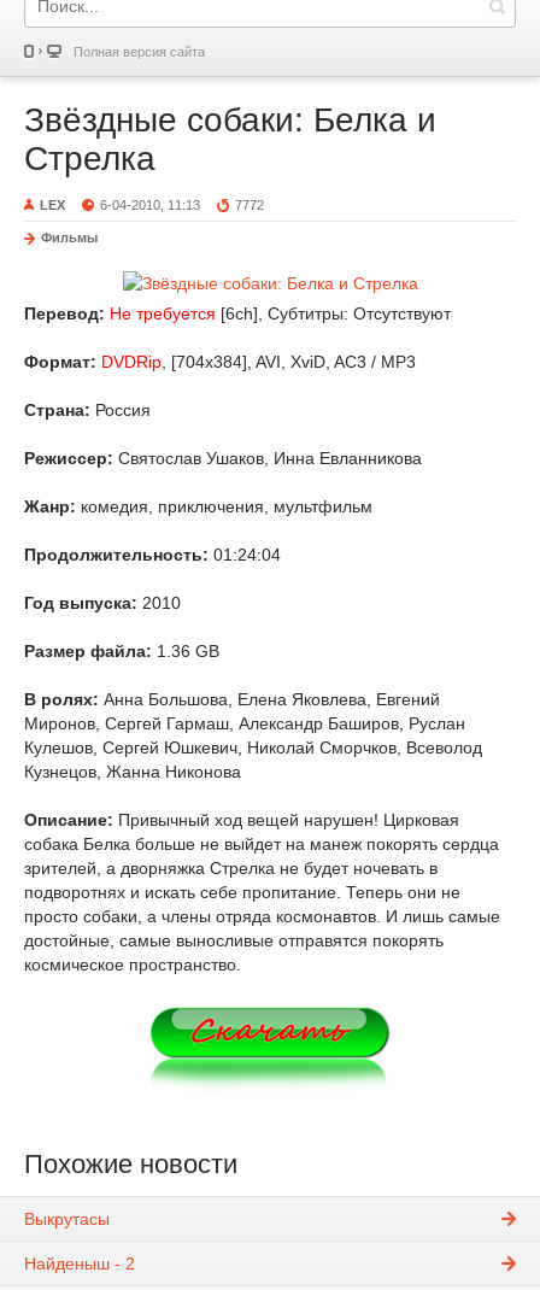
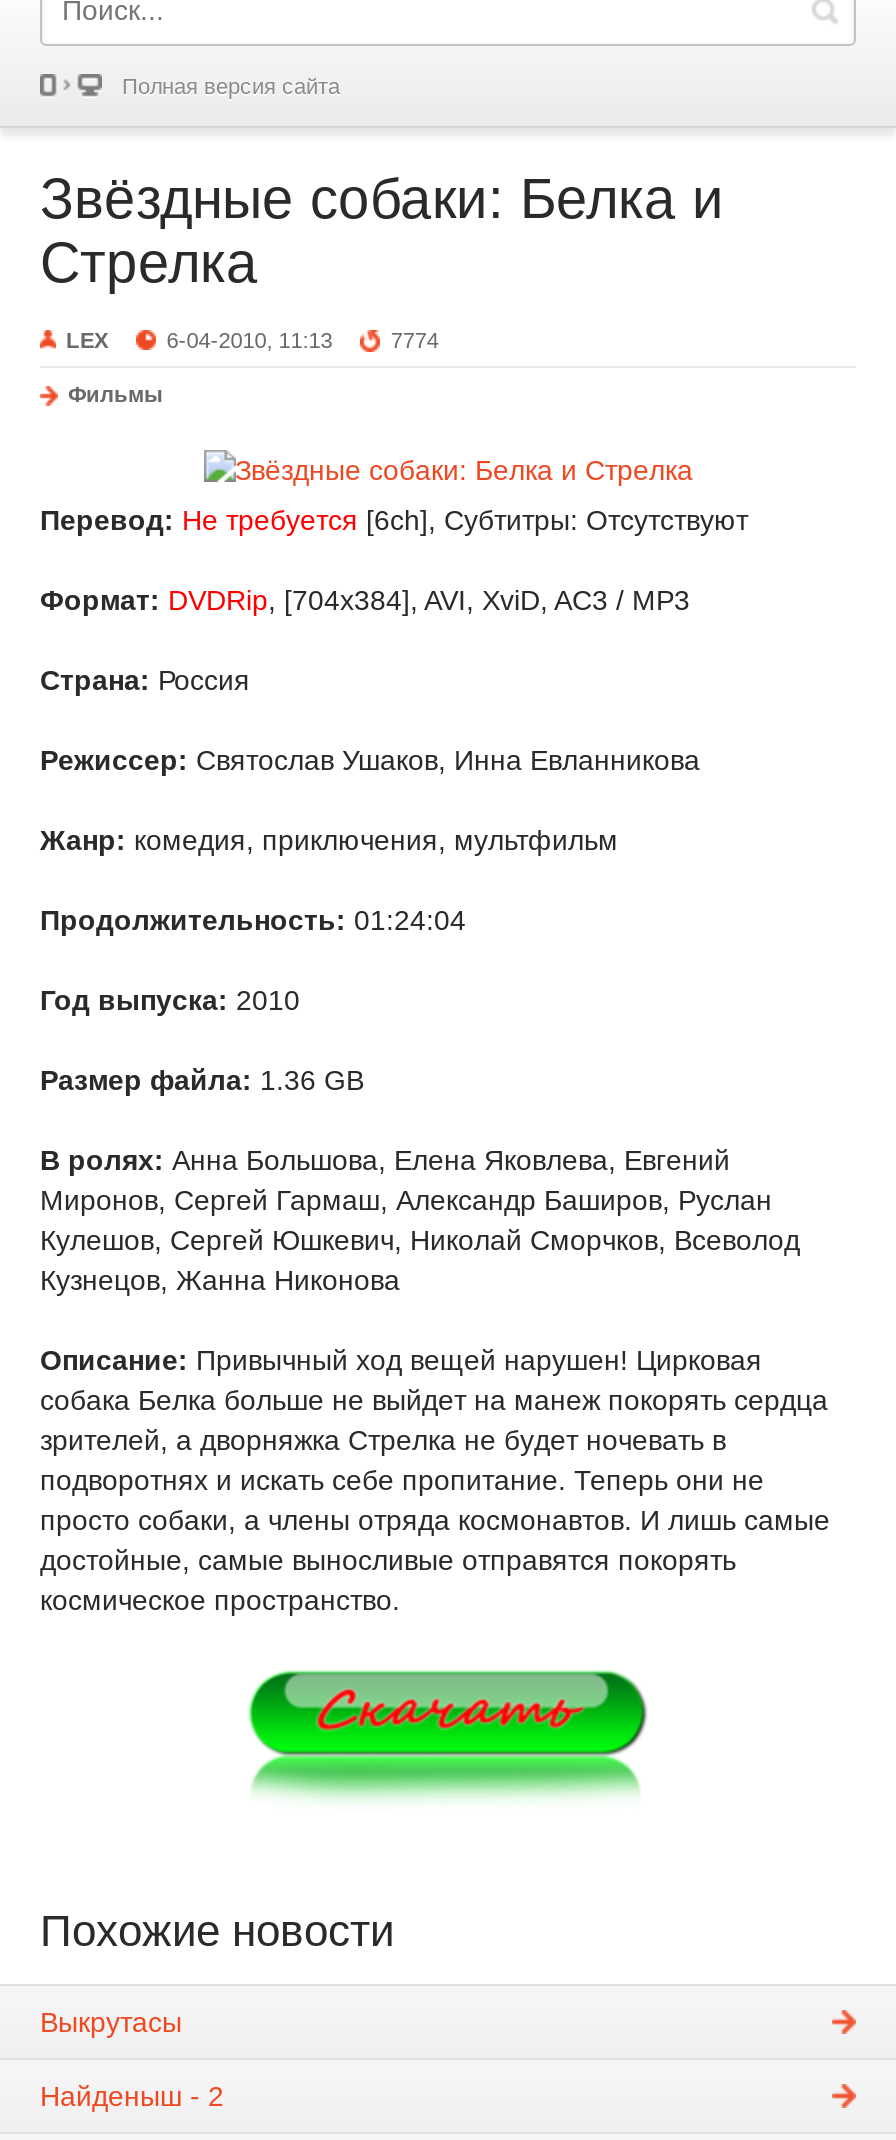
[236,198,264,212] 7772 -> [391,328,439,352] 7774

